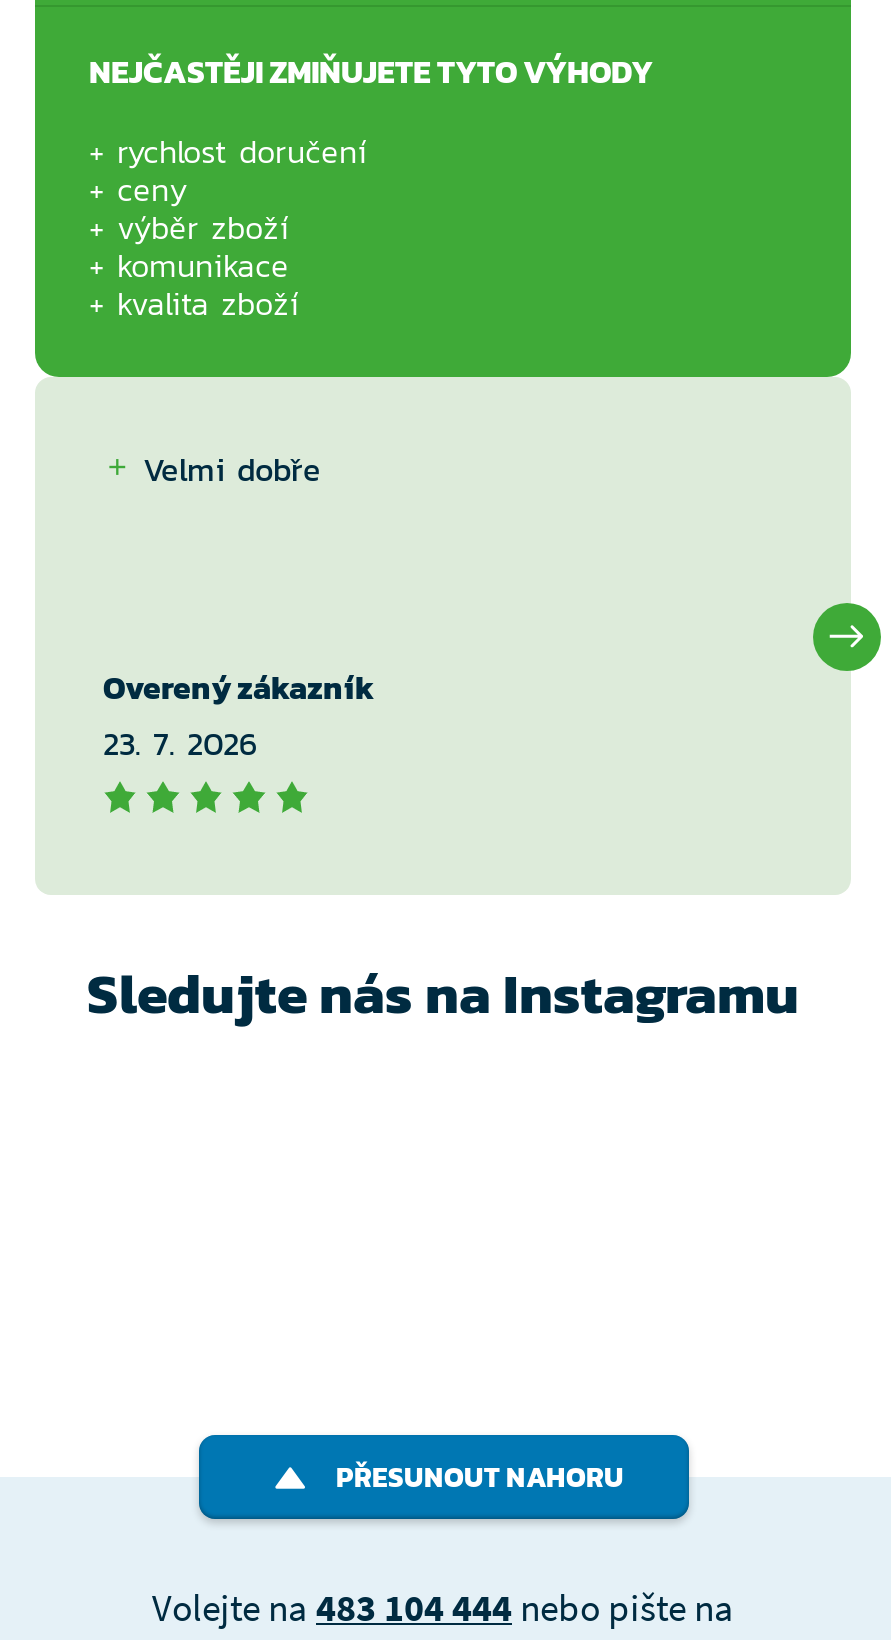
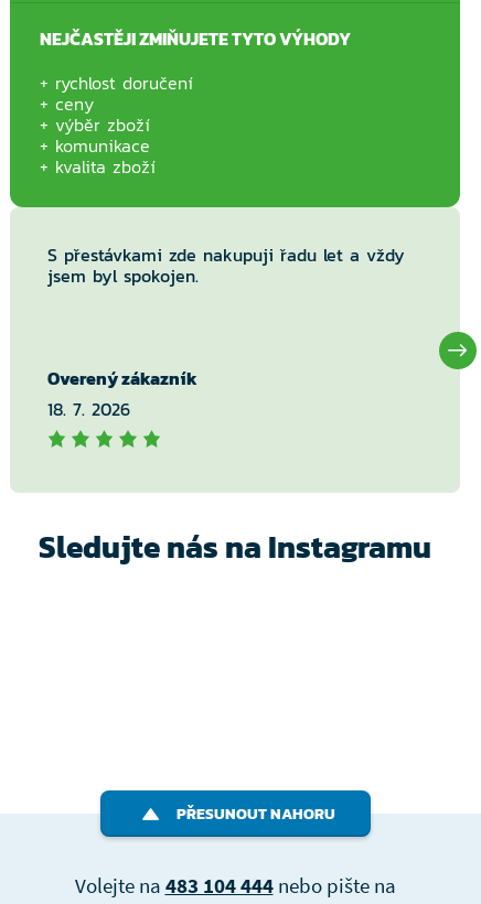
[143,445,321,493] Velmi dobře -> [47,242,405,289] S přestávkami zde nakupuji řadu let a vždy | jsem byl spokojen.
[103,719,257,767] 23. 7. 2026 -> [47,396,130,422] 18. 7. 2026

